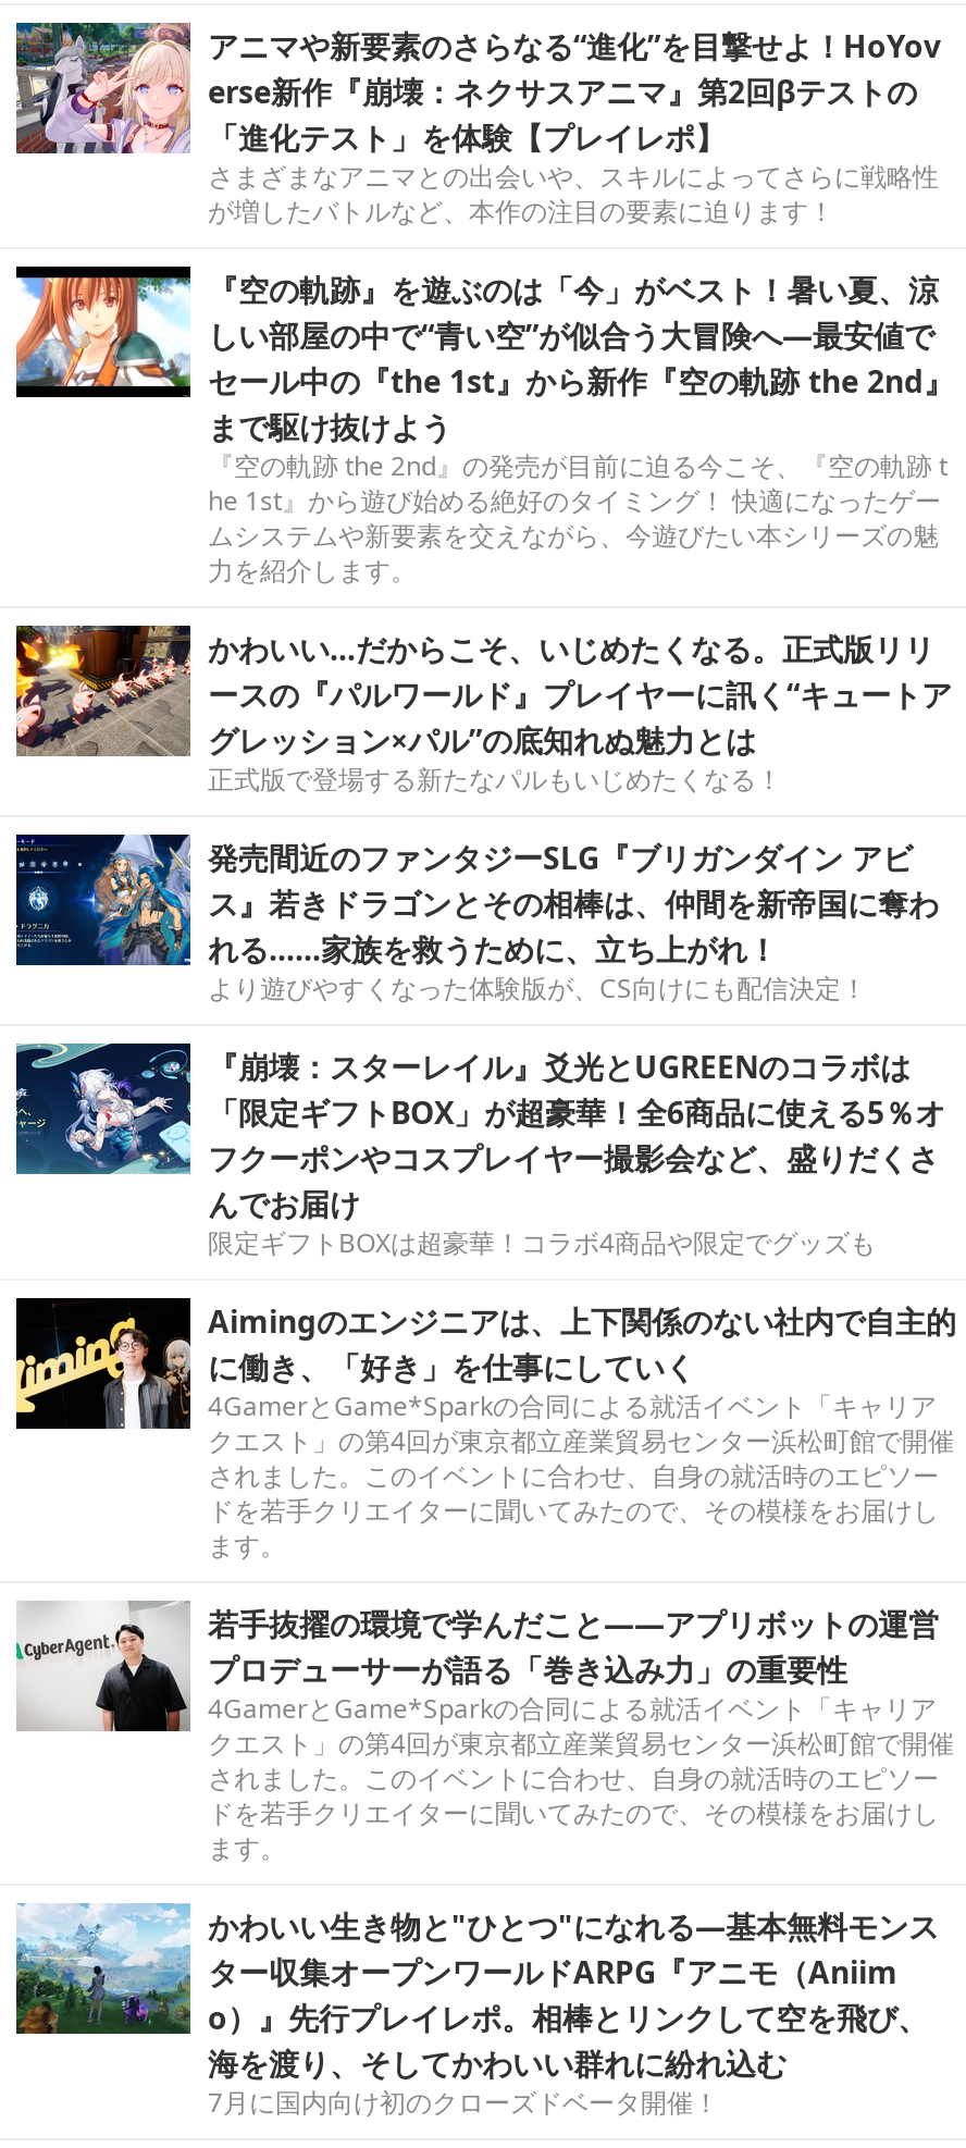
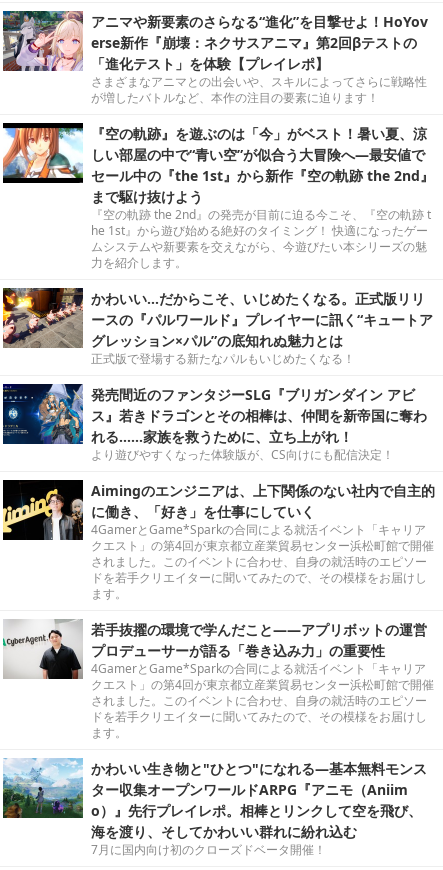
[14,1041,945,1261] [image] | 『崩壊：スターレイル』爻光とUGREENのコラボは | 「限定ギフトBOX」が超豪華！全6商品に使える5％オ | フクーポンやコスプレイヤー撮影会など、盛りだくさ | んでお届け | 限定ギフトBOXは超豪華！コラボ4商品や限定でグッズも -> none

